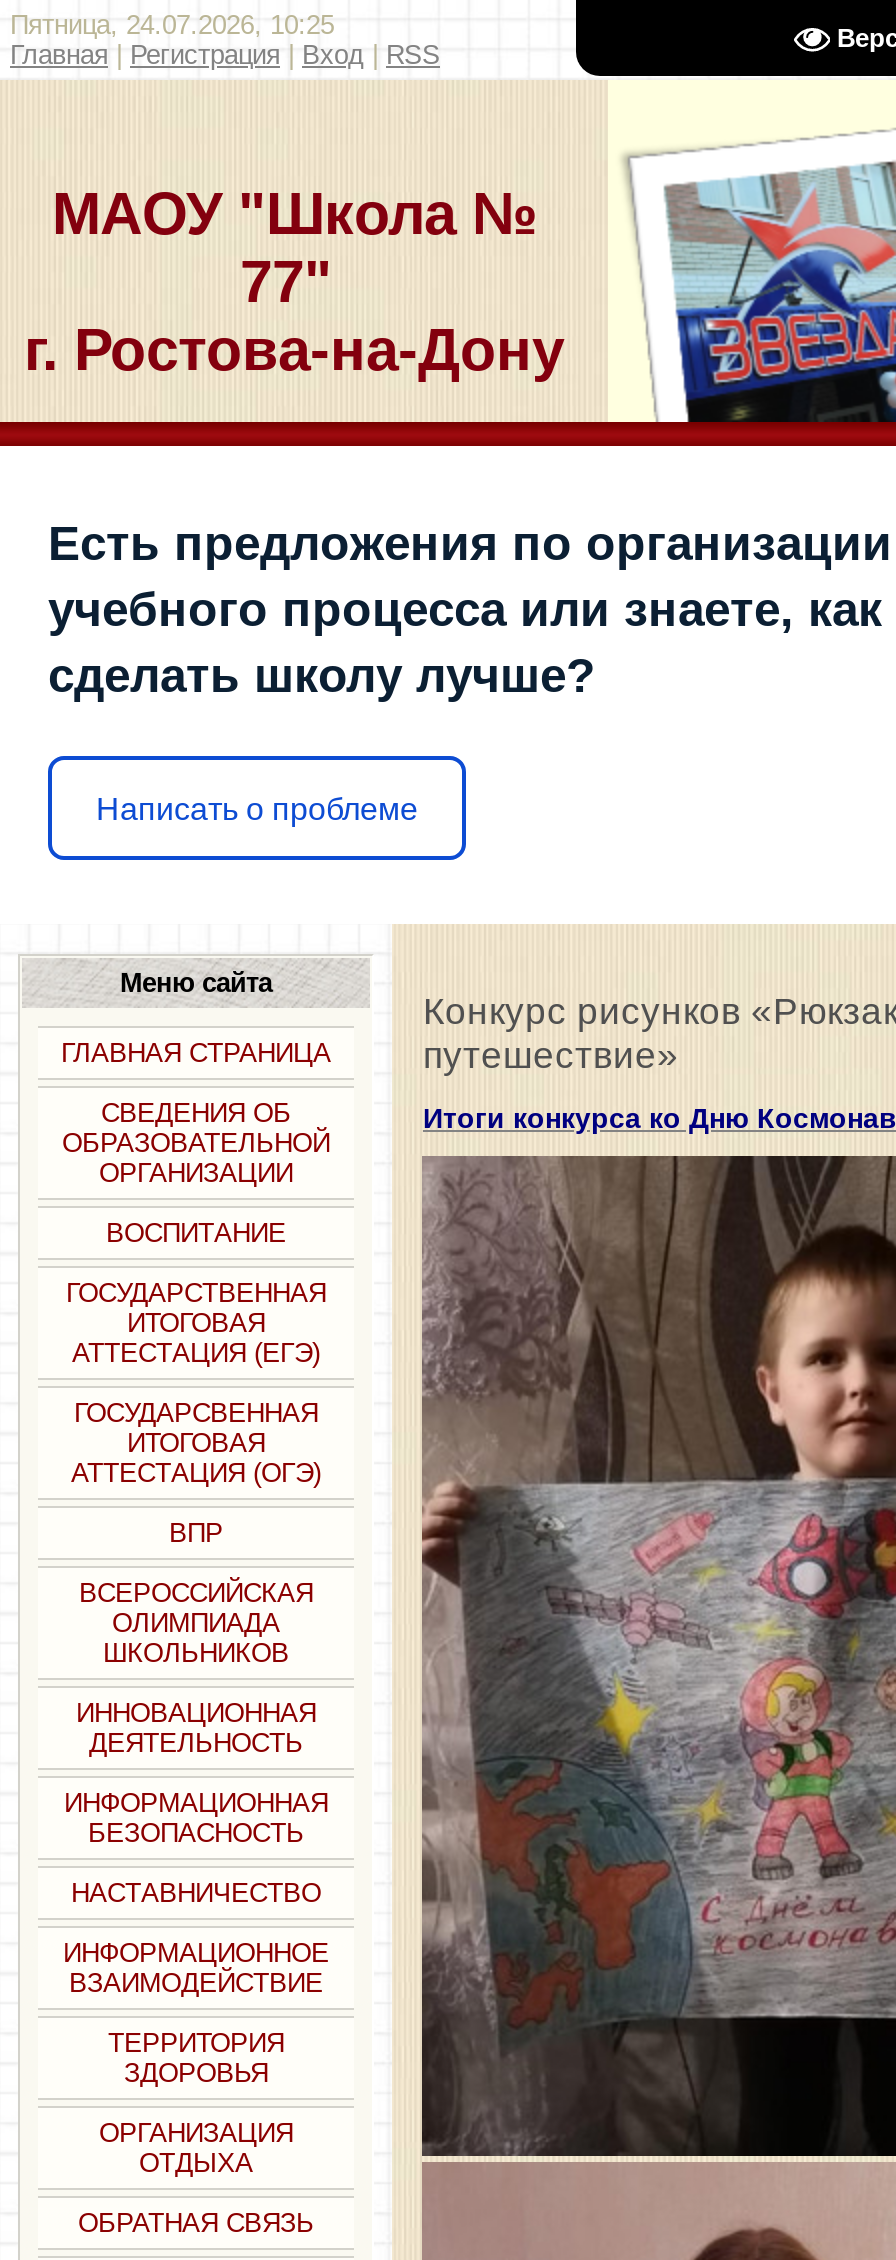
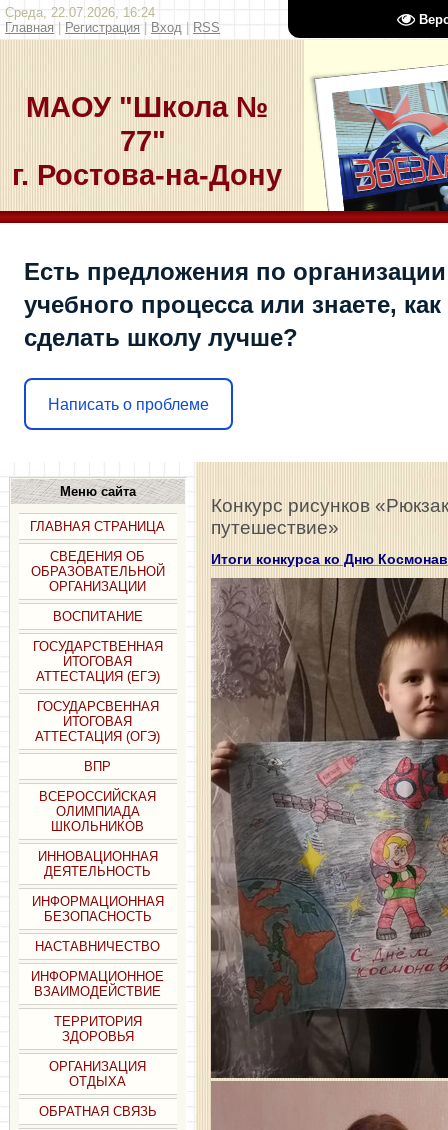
[10,10,334,40] Пятница, 24.07.2026, 10:25 -> [5,5,155,20] Среда, 22.07.2026, 16:24

